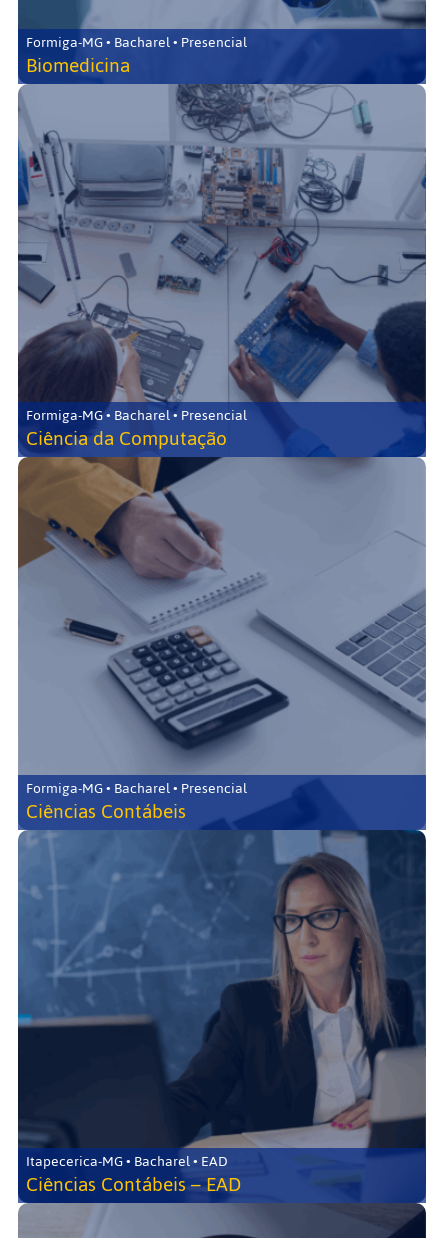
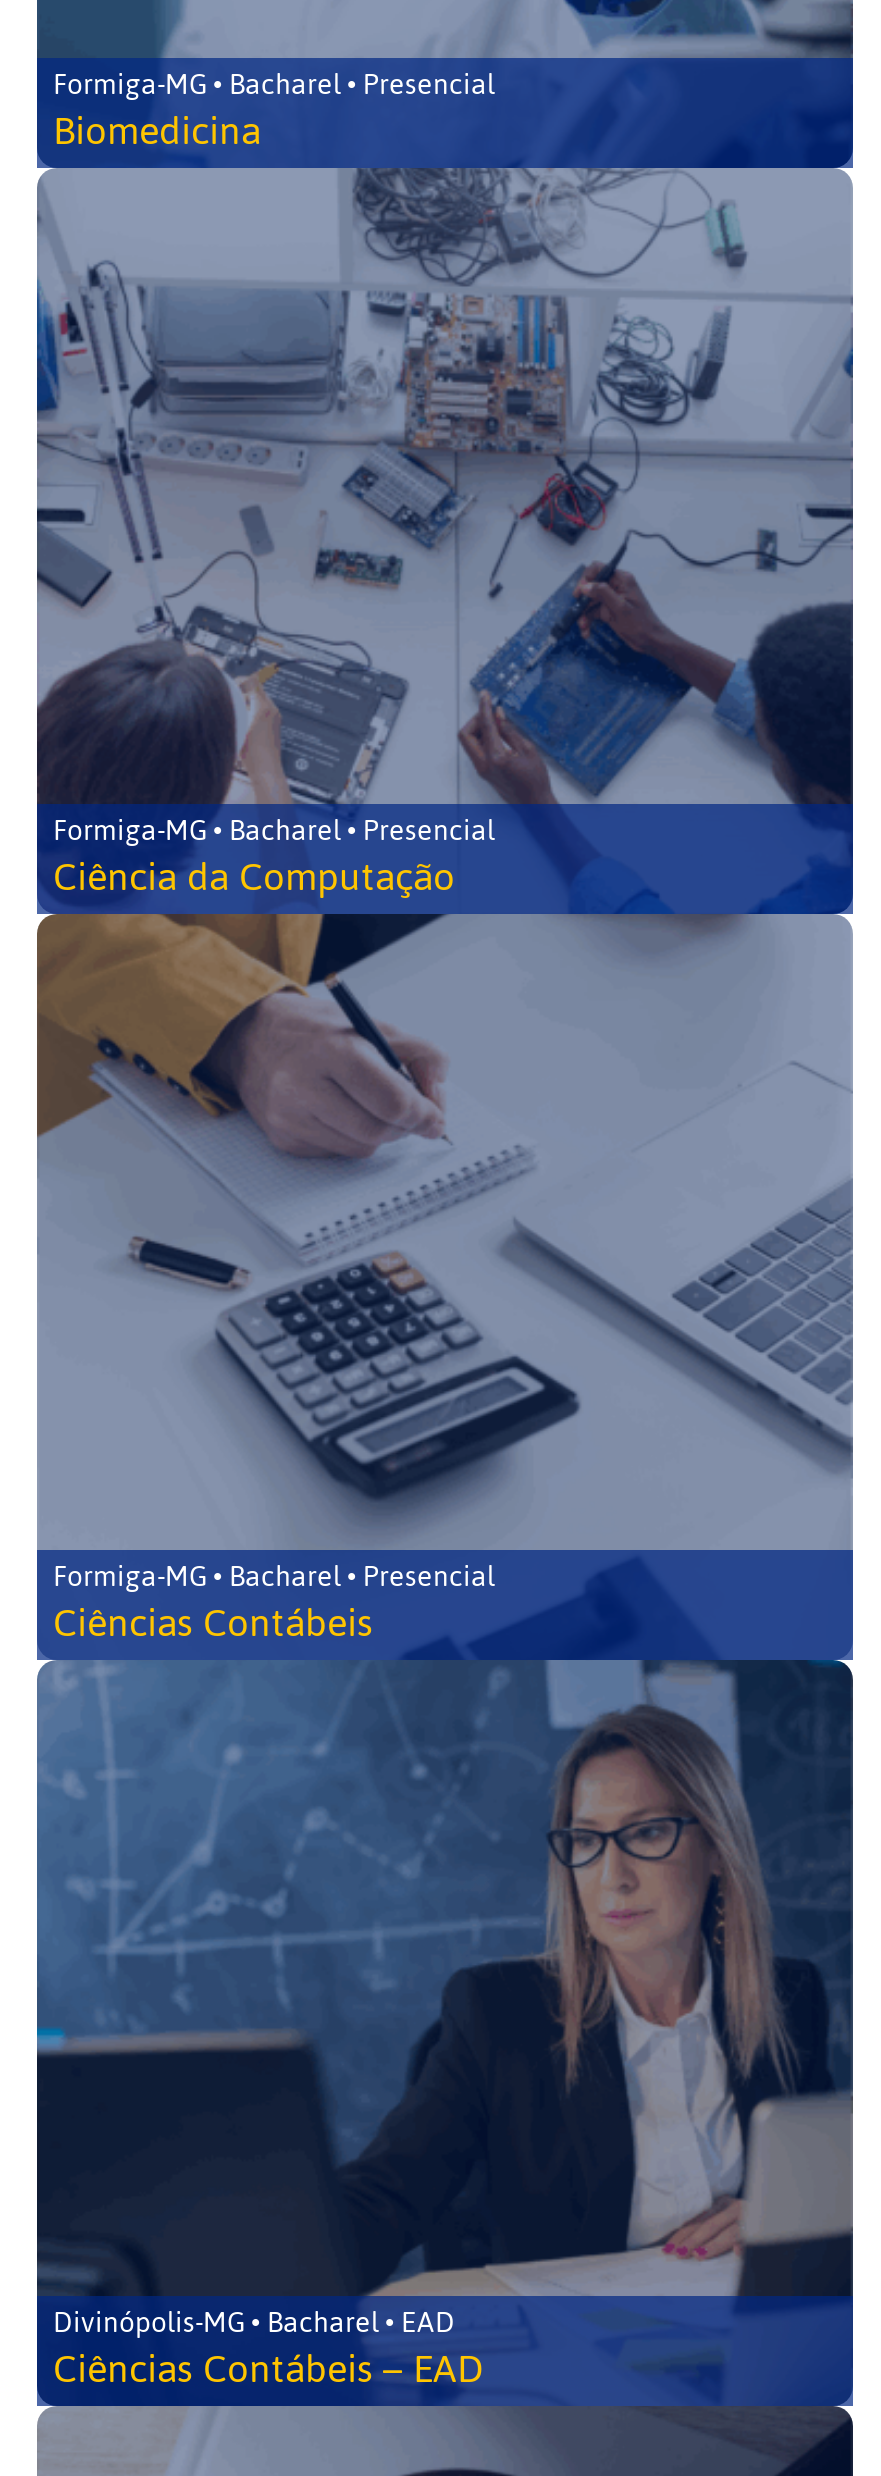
[26,1148,228,1175] Itapecerica-MG • Bacharel • EAD -> [53,2296,455,2350] Divinópolis-MG • Bacharel • EAD

